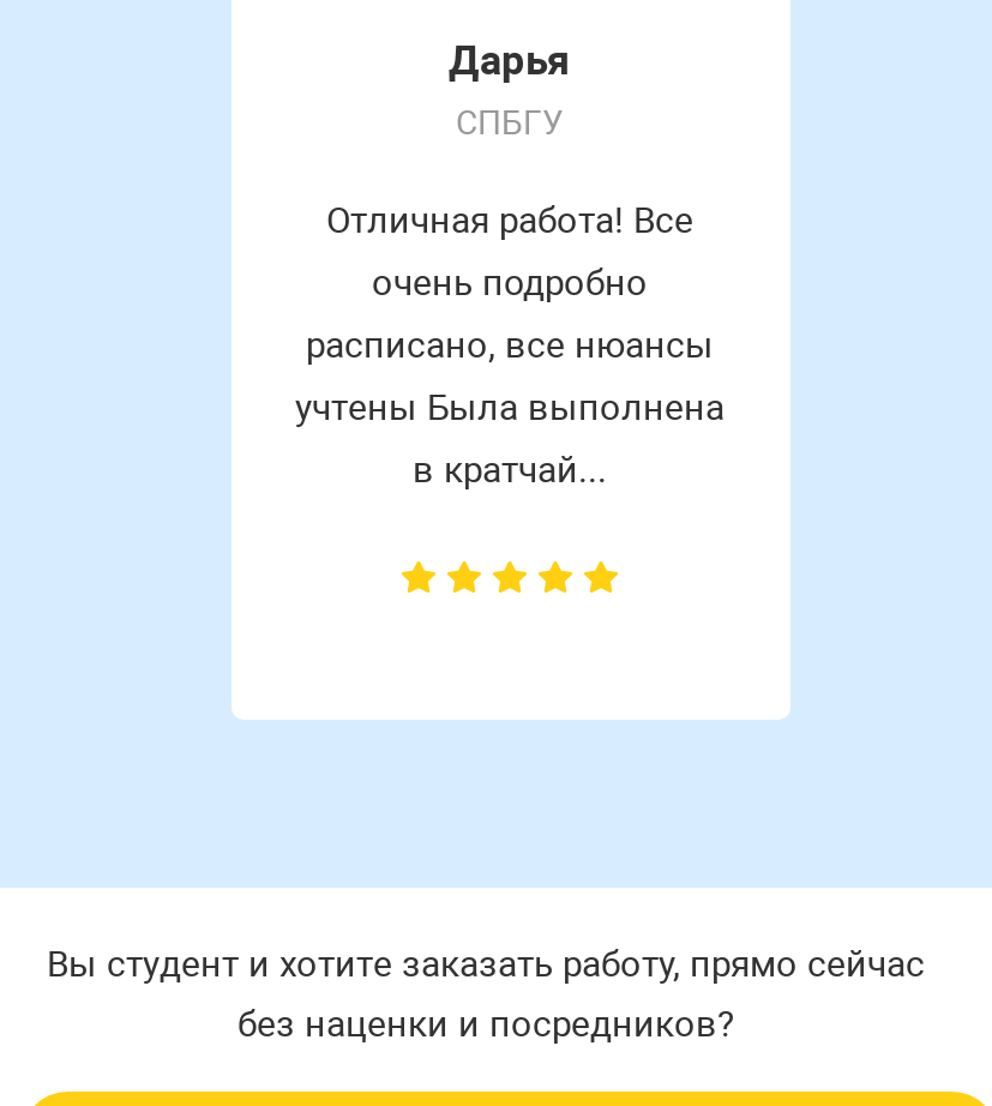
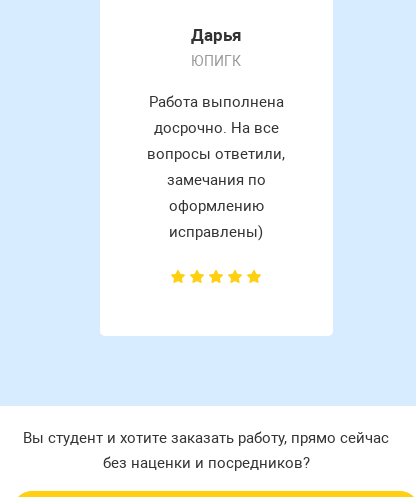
[456,104,564,142] СПБГУ -> [191,53,241,69] ЮПИГК
[295,200,725,492] Отличная работа! Все | очень подробно | расписано, все нюансы | учтены Была выполнена | в кратчай... -> [147,93,285,241] Работа выполнена | досрочно. На все | вопросы ответили, | замечания по | оформлению | исправлены)

